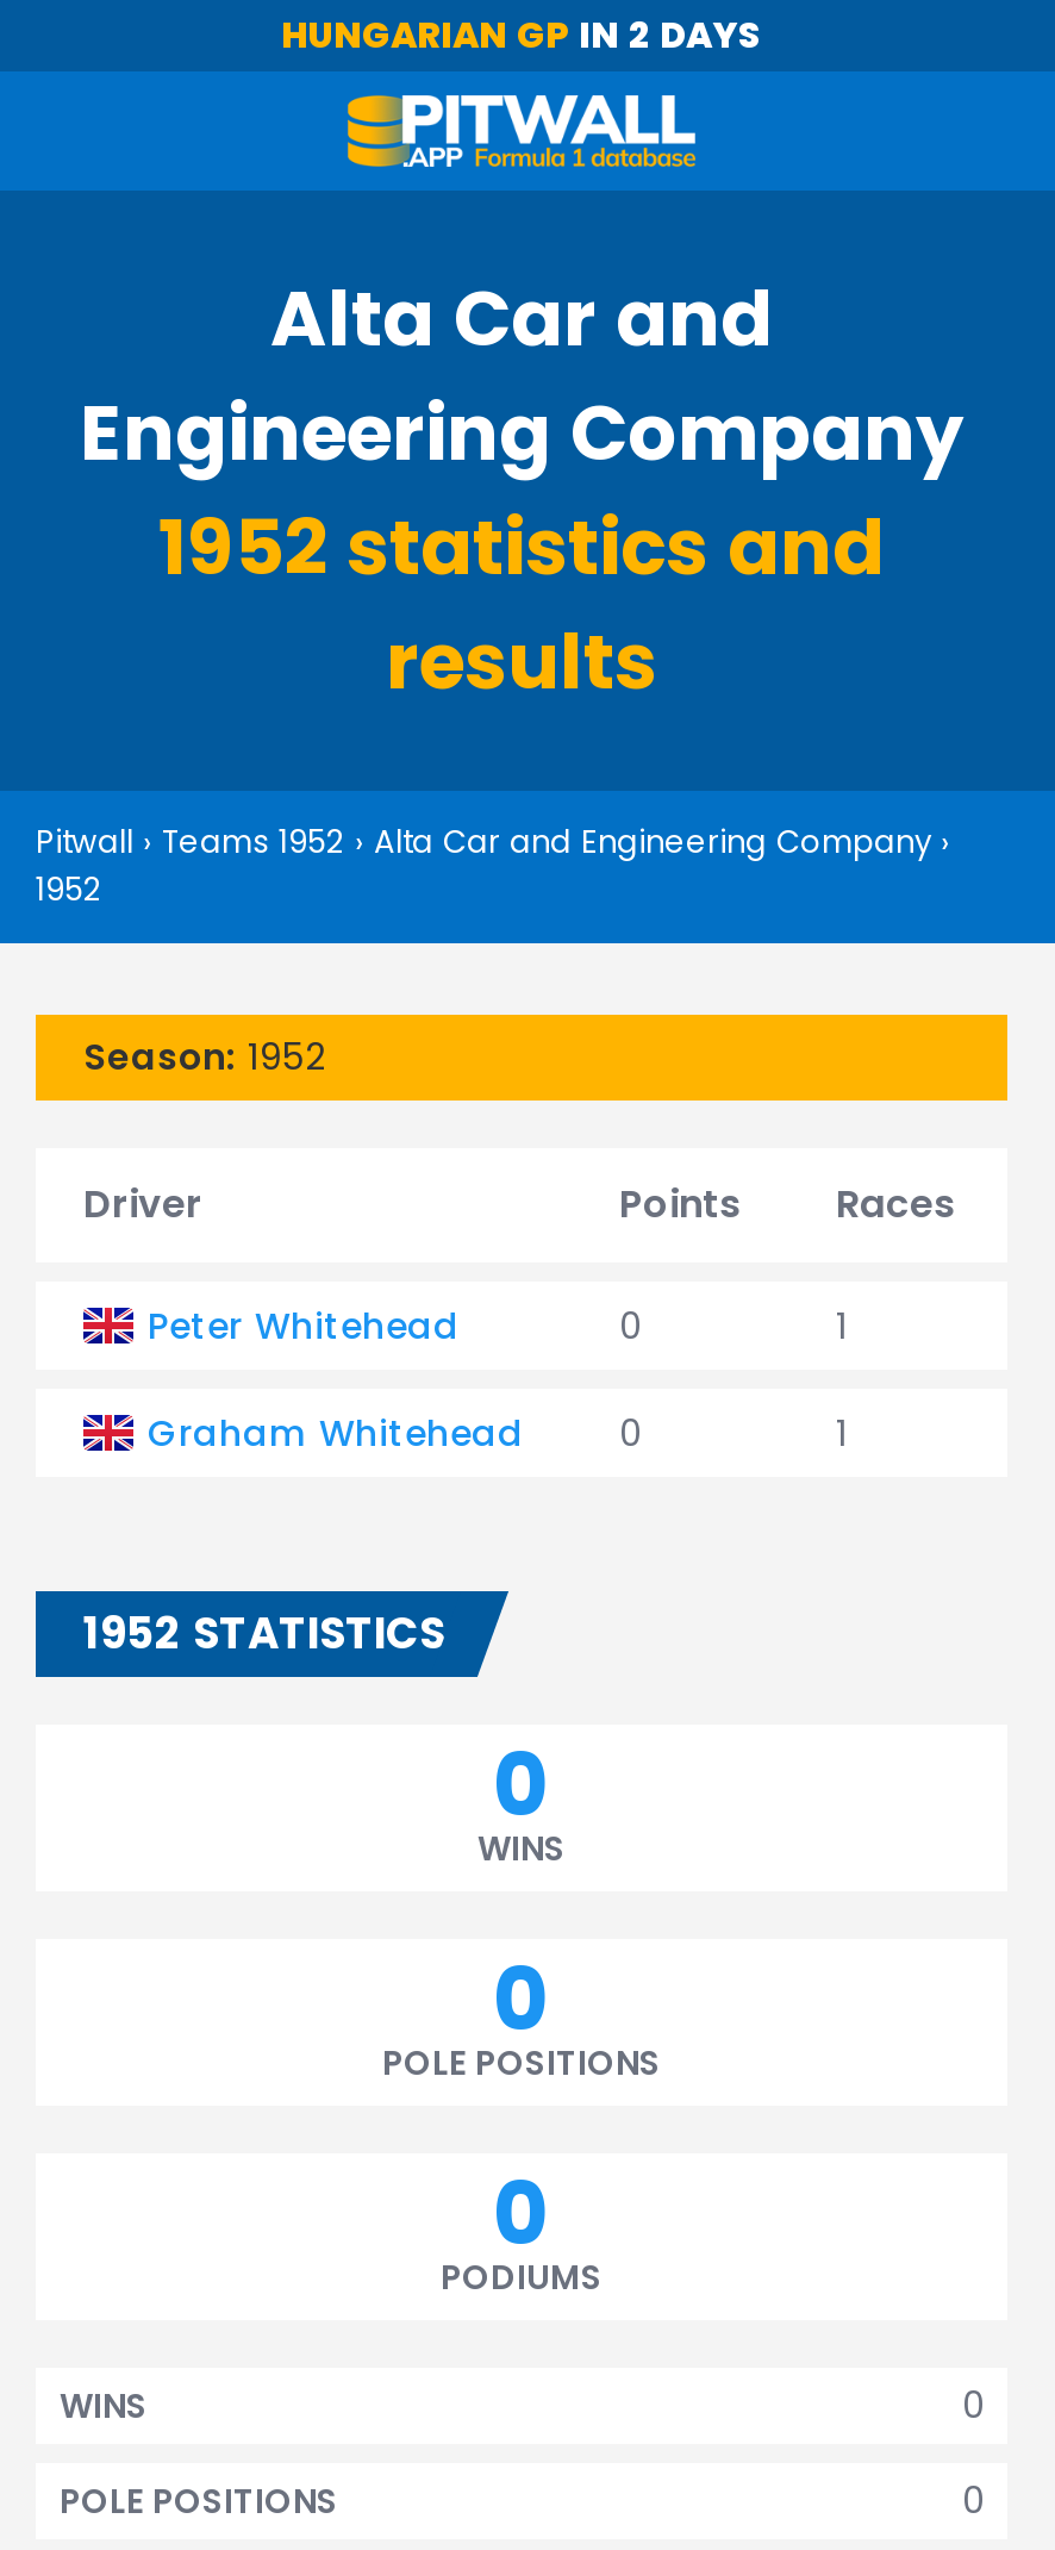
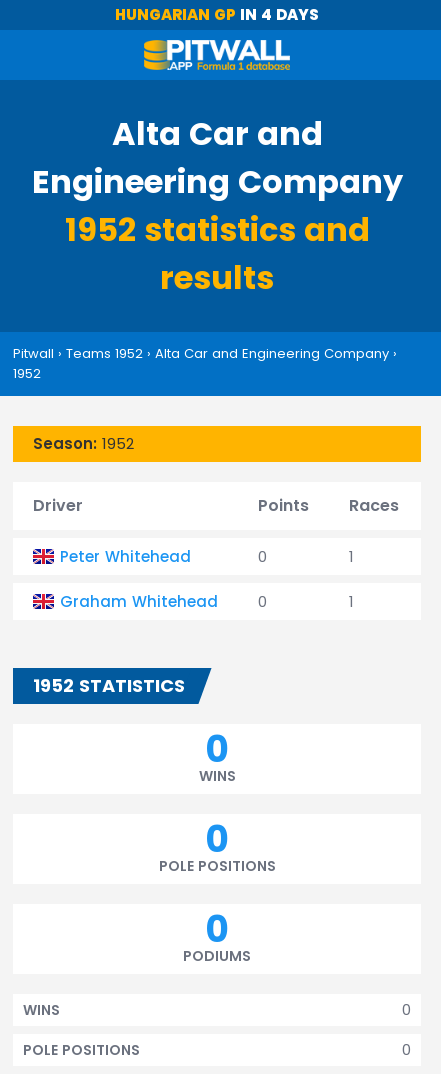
[281,10,762,60] HUNGARIAN GP IN 2 DAYS -> [115,4,319,25] HUNGARIAN GP IN 4 DAYS

